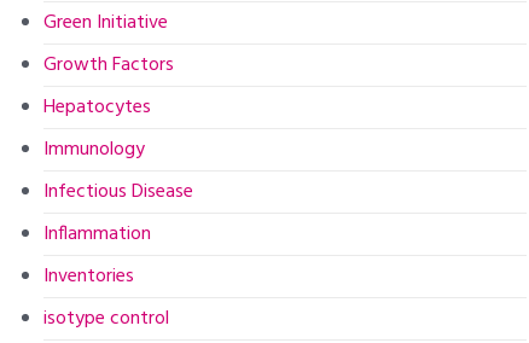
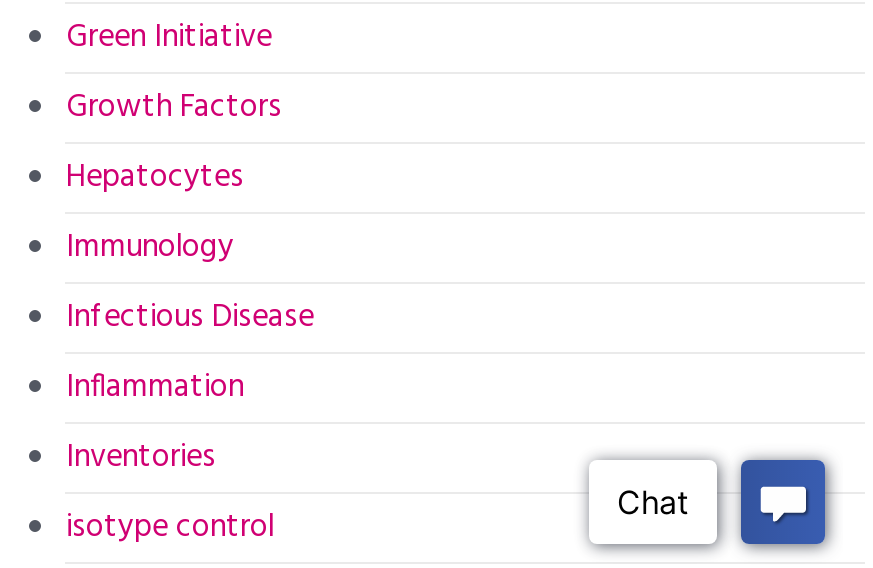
none -> [581,452,837,556] [image]

